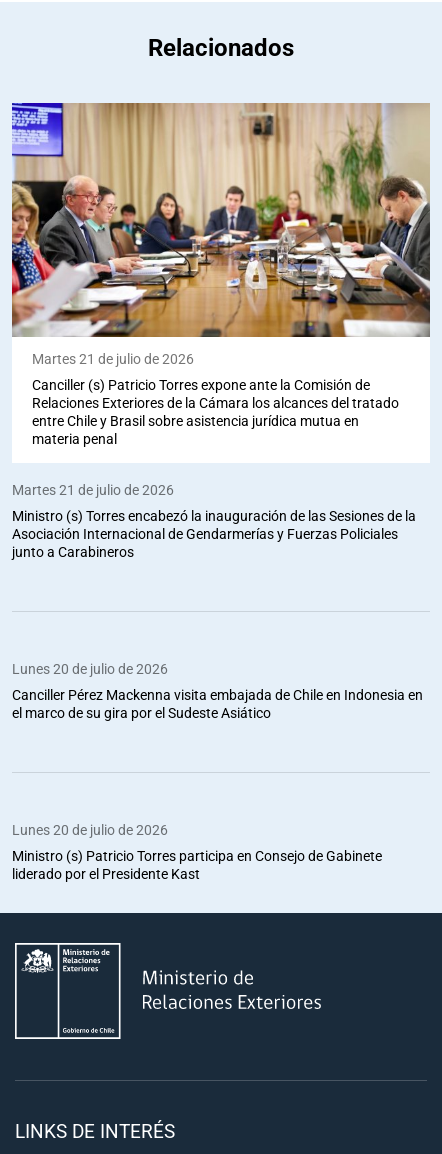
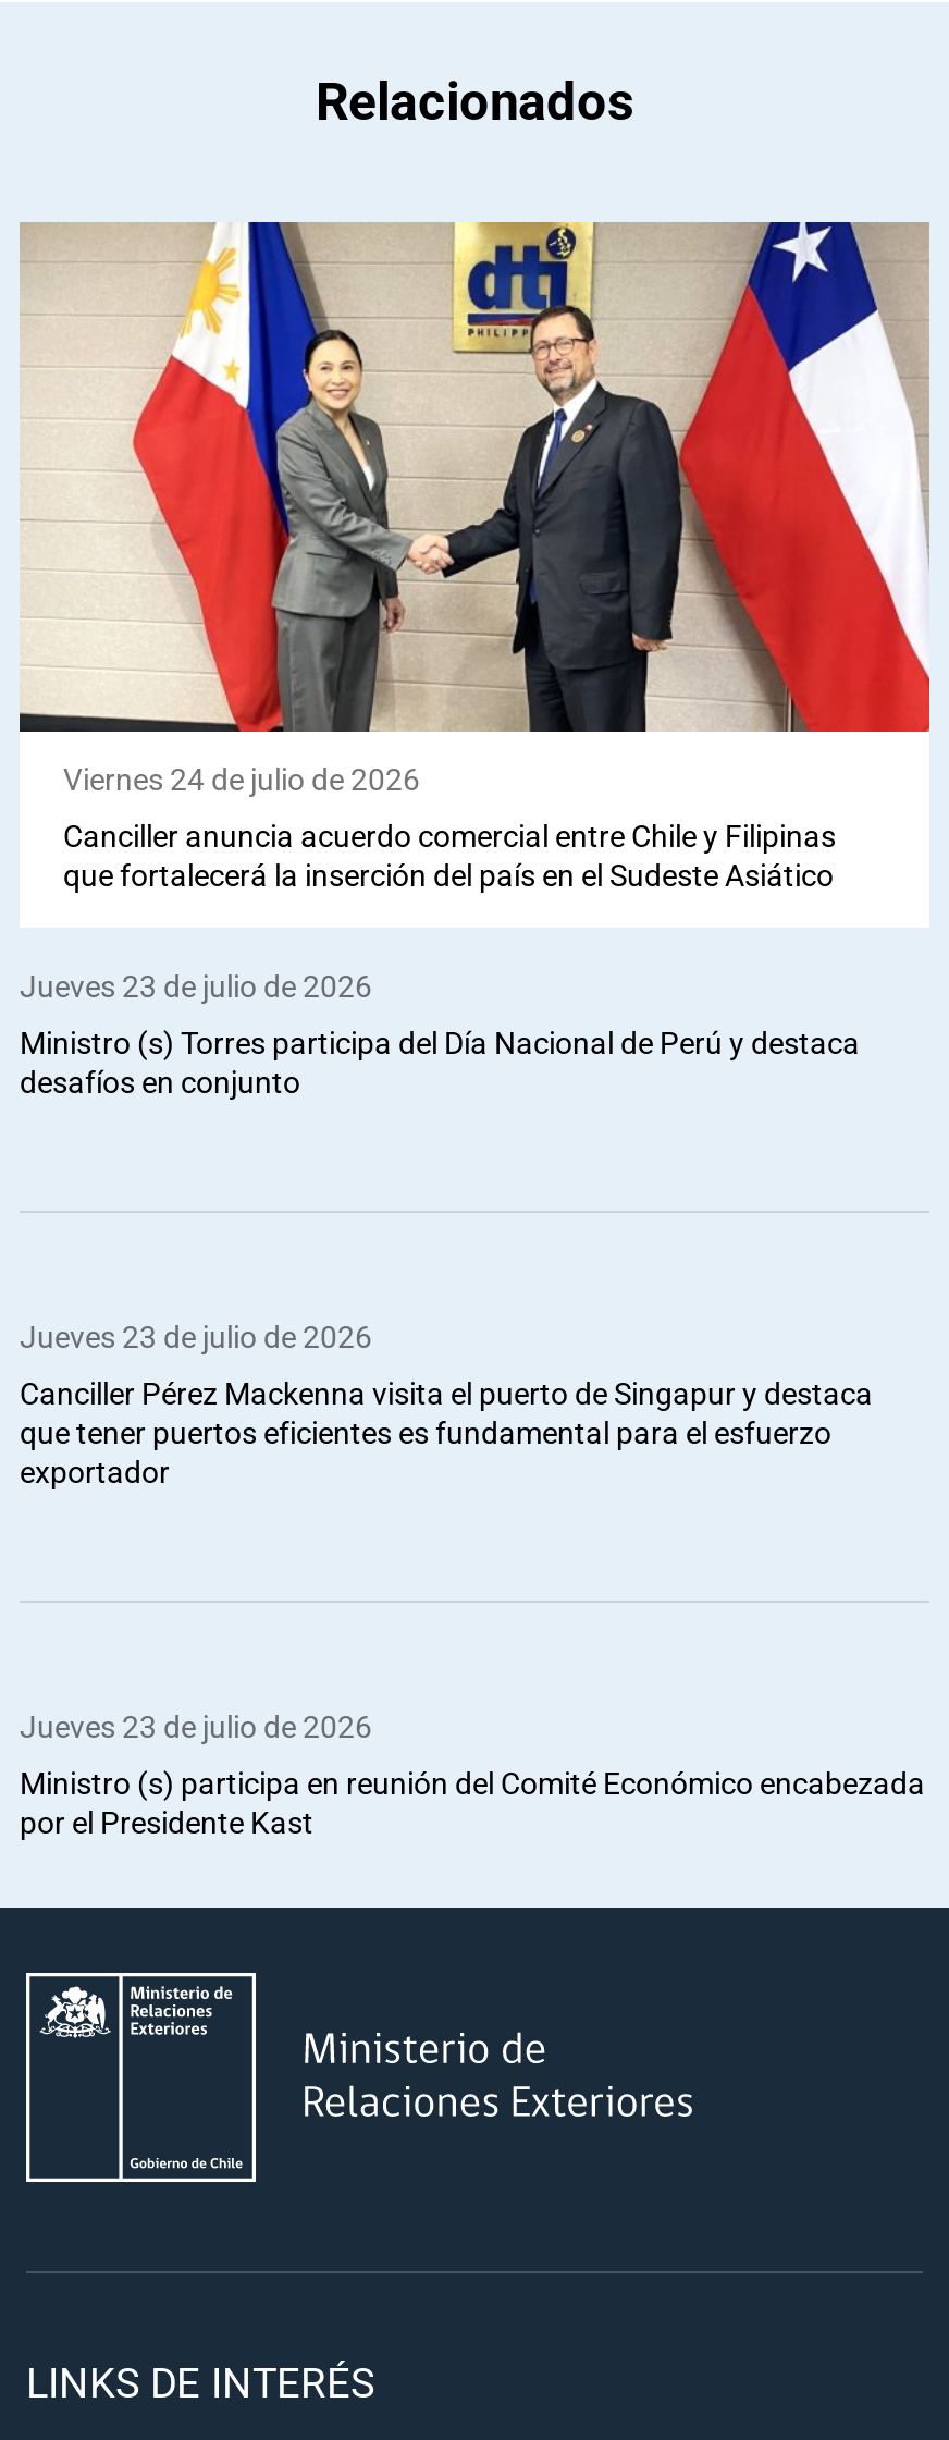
[11,102,431,448] [image] | Martes 21 de julio de 2026 | Canciller (s) Patricio Torres expone ante la Comisión de | Relaciones Exteriores de la Cámara los alcances del tratado | entre Chile y Brasil sobre asistencia jurídica mutua en | materia penal -> [20,220,932,895] [image] | Viernes 24 de julio de 2026 | Canciller anuncia acuerdo comercial entre Chile y Filipinas | que fortalecerá la inserción del país en el Sudeste Asiático
[12,480,416,561] Martes 21 de julio de 2026 | Ministro (s) Torres encabezó la inauguración de las Sesiones de la | Asociación Internacional de Gendarmerías y Fuerzas Policiales | junto a Carabineros -> [20,964,860,1101] Jueves 23 de julio de 2026 | Ministro (s) Torres participa del Día Nacional de Perú y destaca | desafíos en conjunto
[12,659,423,722] Lunes 20 de julio de 2026 | Canciller Pérez Mackenna visita embajada de Chile en Indonesia en | el marco de su gira por el Sudeste Asiático -> [20,1315,873,1491] Jueves 23 de julio de 2026 | Canciller Pérez Mackenna visita el puerto de Singapur y destaca | que tener puertos eficientes es fundamental para el esfuerzo | exportador
[12,820,382,883] Lunes 20 de julio de 2026 | Ministro (s) Patricio Torres participa en Consejo de Gabinete | liderado por el Presidente Kast -> [20,1705,925,1842] Jueves 23 de julio de 2026 | Ministro (s) participa en reunión del Comité Económico encabezada | por el Presidente Kast

